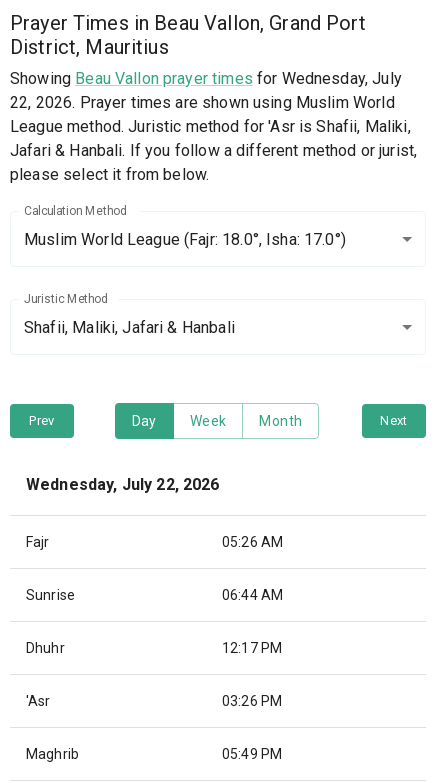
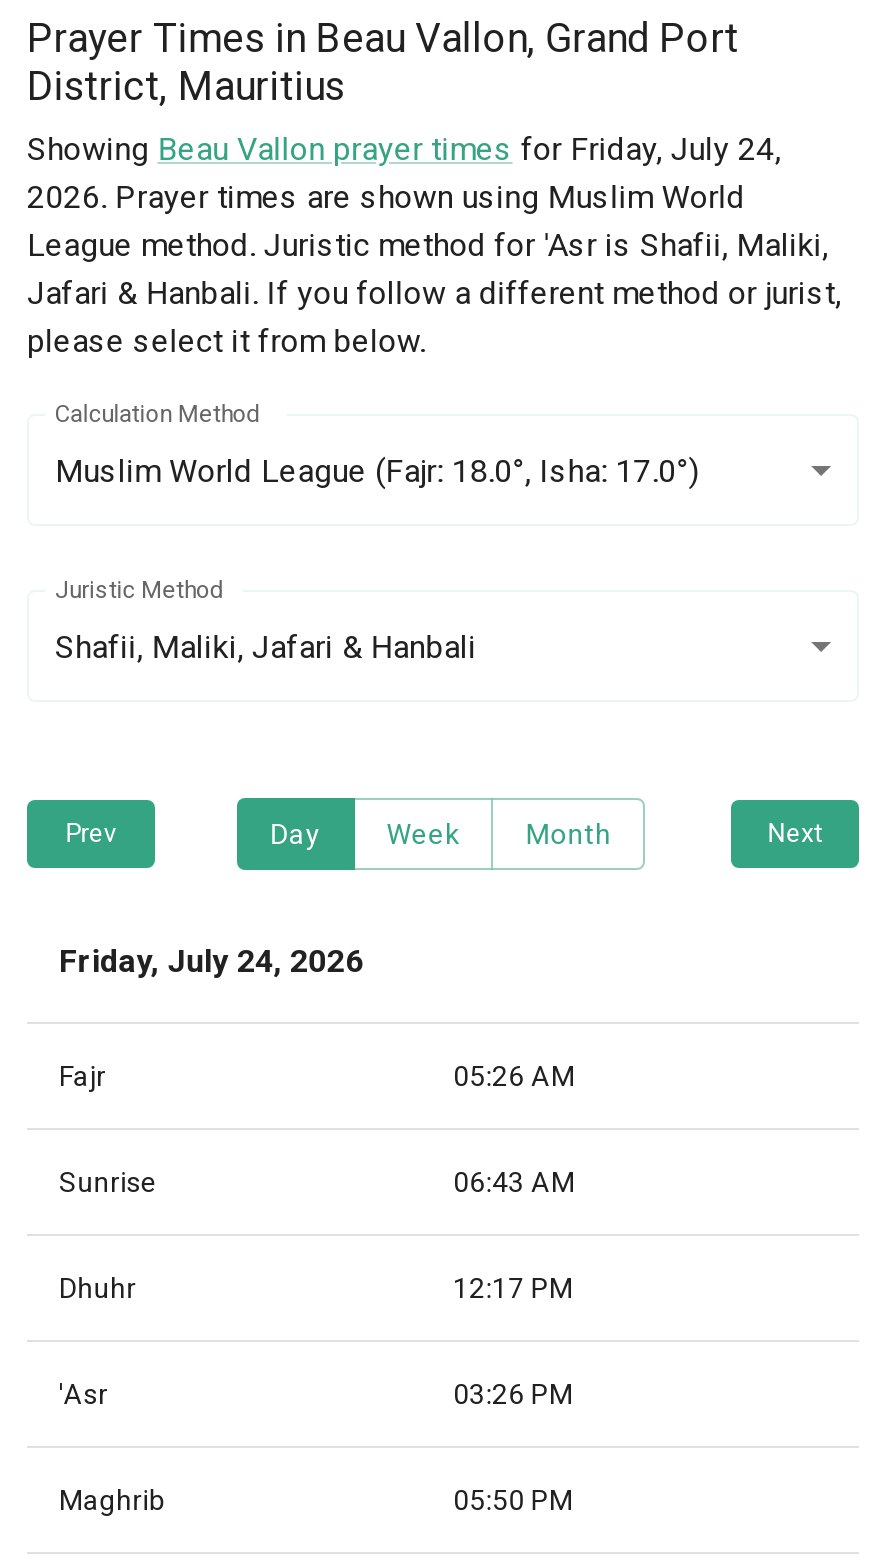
[10,69,402,112] Showing Beau Vallon prayer times for Wednesday, July | 22, 2026. Prayer times are shown using Muslim World -> [27,130,781,216] Showing Beau Vallon prayer times for Friday, July 24, | 2026. Prayer times are shown using Muslim World
[26,475,220,494] Wednesday, July 22, 2026 -> [59,942,363,980] Friday, July 24, 2026
[222,587,283,603] 06:44 AM -> [453,1166,575,1198] 06:43 AM
[222,746,282,762] 05:49 PM -> [453,1484,573,1516] 05:50 PM

